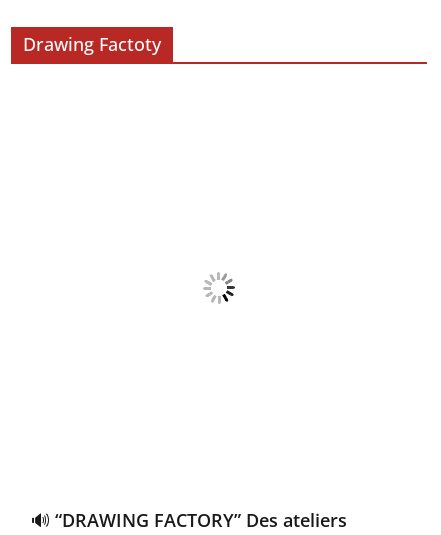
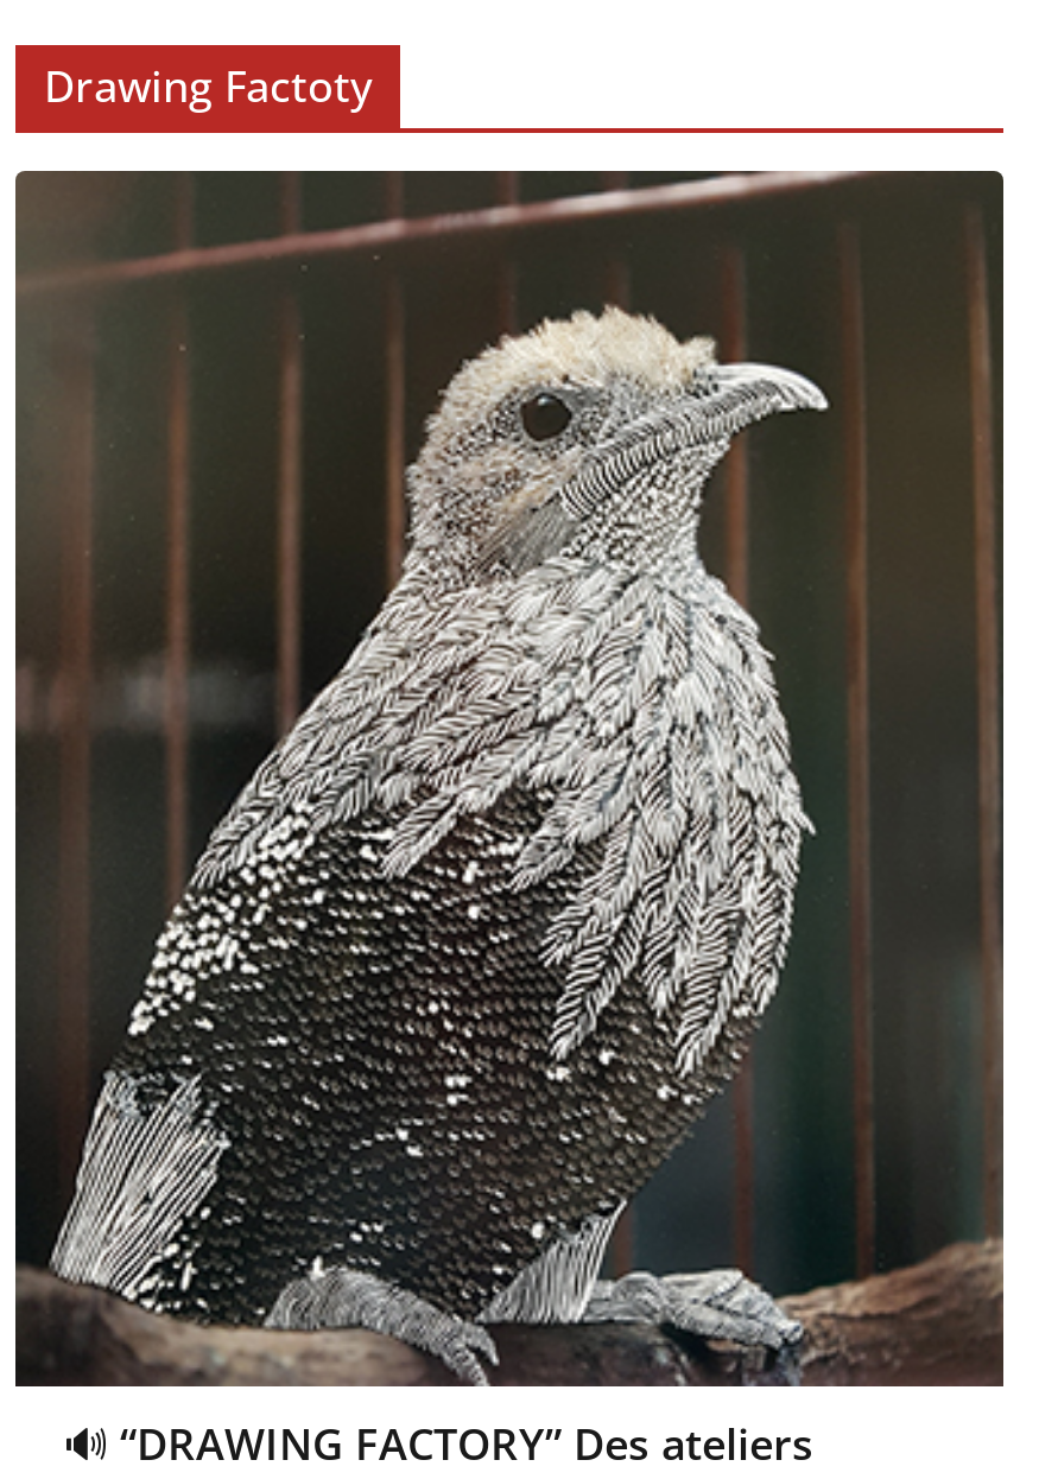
none -> [13,169,1006,1389] [image]

